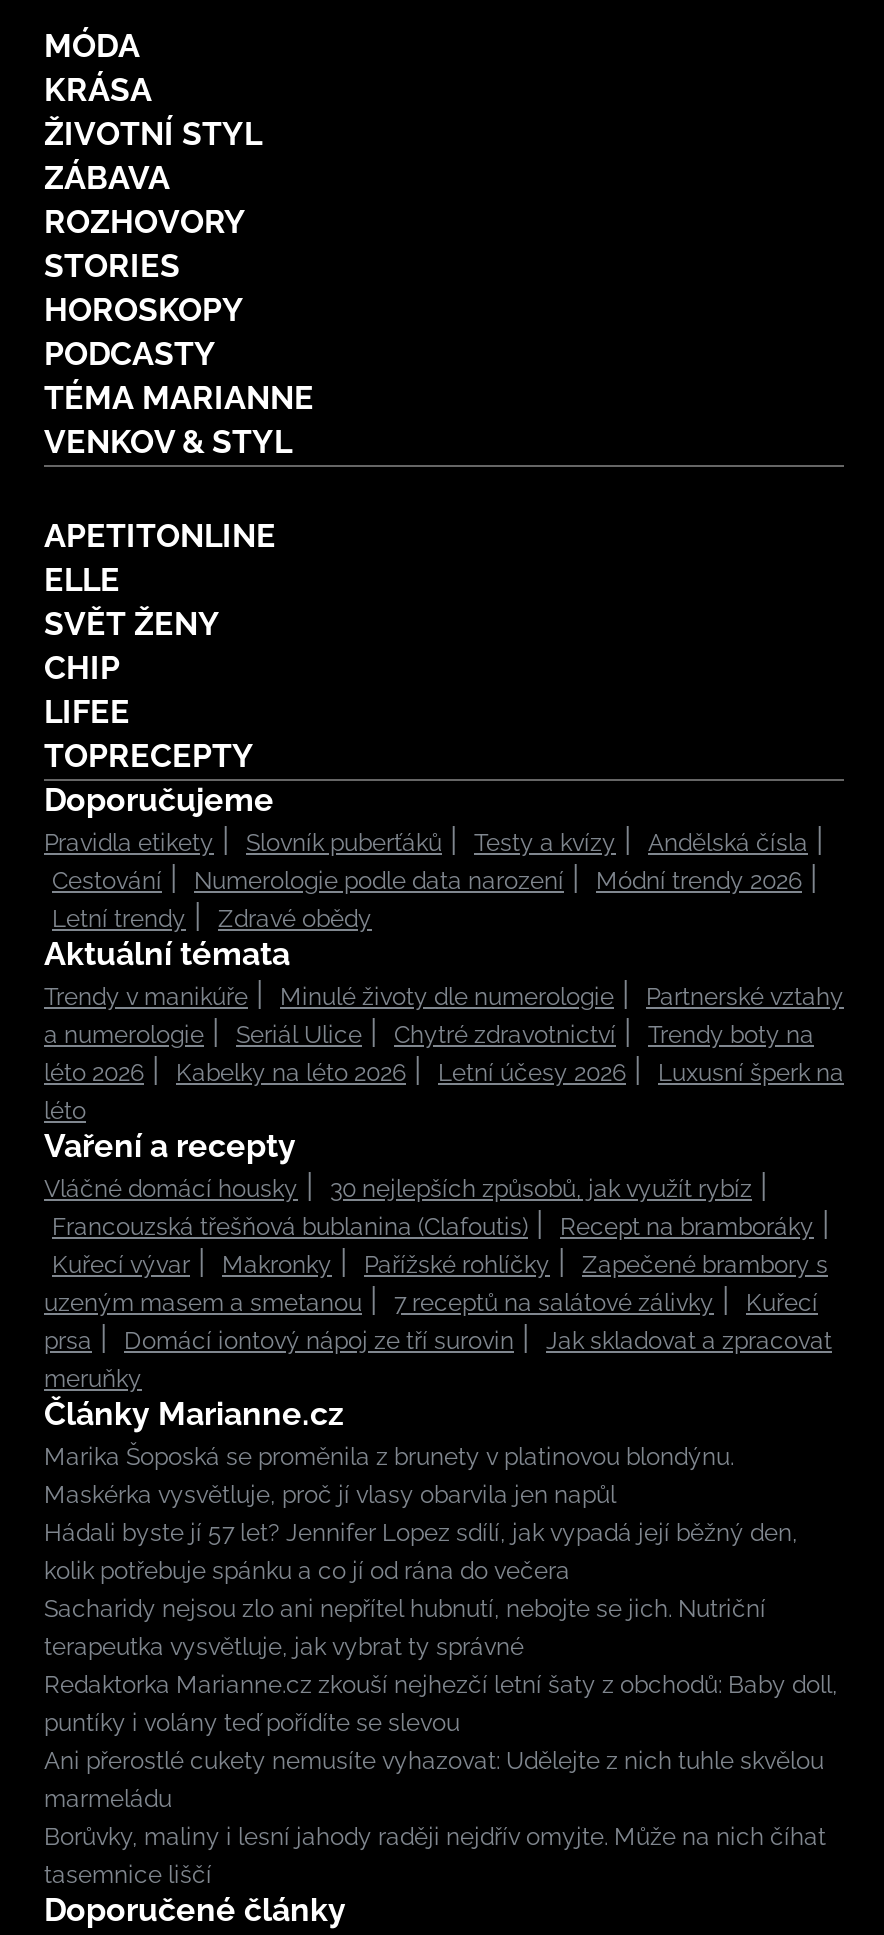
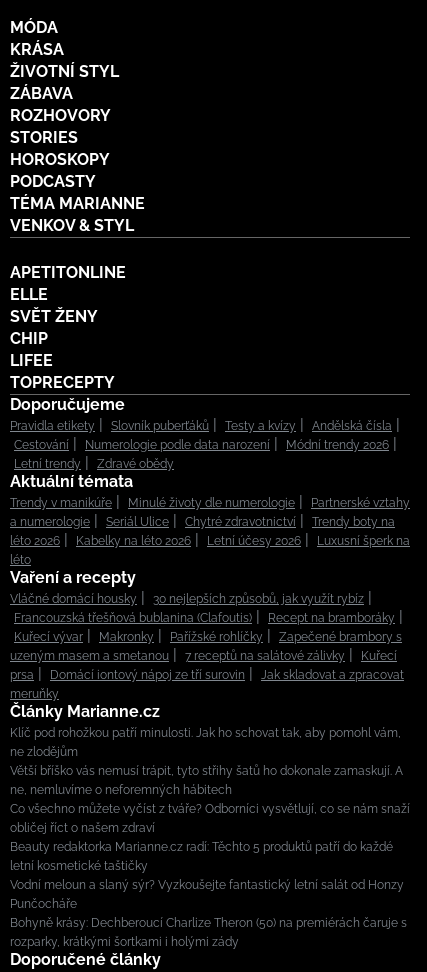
[44,1442,838,1888] Marika Šoposká se proměnila z brunety v platinovou blondýnu. | Maskérka vysvětluje, proč jí vlasy obarvila jen napůl | Hádali byste jí 57 let? Jennifer Lopez sdílí, jak vypadá její běžný den, | kolik potřebuje spánku a co jí od rána do večera | Sacharidy nejsou zlo ani nepřítel hubnutí, nebojte se jich. Nutriční | terapeutka vysvětluje, jak vybrat ty správné | Redaktorka Marianne.cz zkouší nejhezčí letní šaty z obchodů: Baby doll, | puntíky i volány teď pořídíte se slevou | Ani přerostlé cukety nemusíte vyhazovat: Udělejte z nich tuhle skvělou | marmeládu | Borůvky, maliny i lesní jahody raději nejdřív omyjte. Může na nich číhat | tasemnice liščí -> [10,726,410,949] Klíč pod rohožkou patří minulosti. Jak ho schovat tak, aby pomohl vám, | ne zlodějům | Větší bříško vás nemusí trápit, tyto střihy šatů ho dokonale zamaskují. A | ne, nemluvíme o neforemných hábitech | Co všechno můžete vyčíst z tváře? Odborníci vysvětlují, co se nám snaží | obličej říct o našem zdraví | Beauty redaktorka Marianne.cz radí: Těchto 5 produktů patří do každé | letní kosmetické taštičky | Vodní meloun a slaný sýr? Vyzkoušejte fantastický letní salát od Honzy | Punčocháře | Bohyně krásy: Dechberoucí Charlize Theron (50) na premiérách čaruje s | rozparky, krátkými šortkami i holými zády

